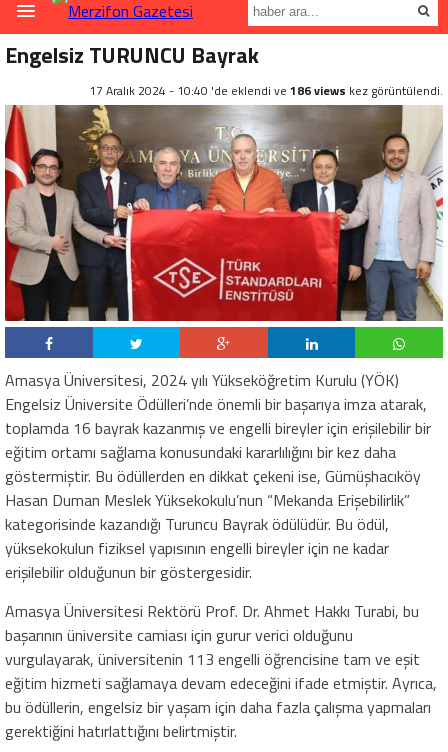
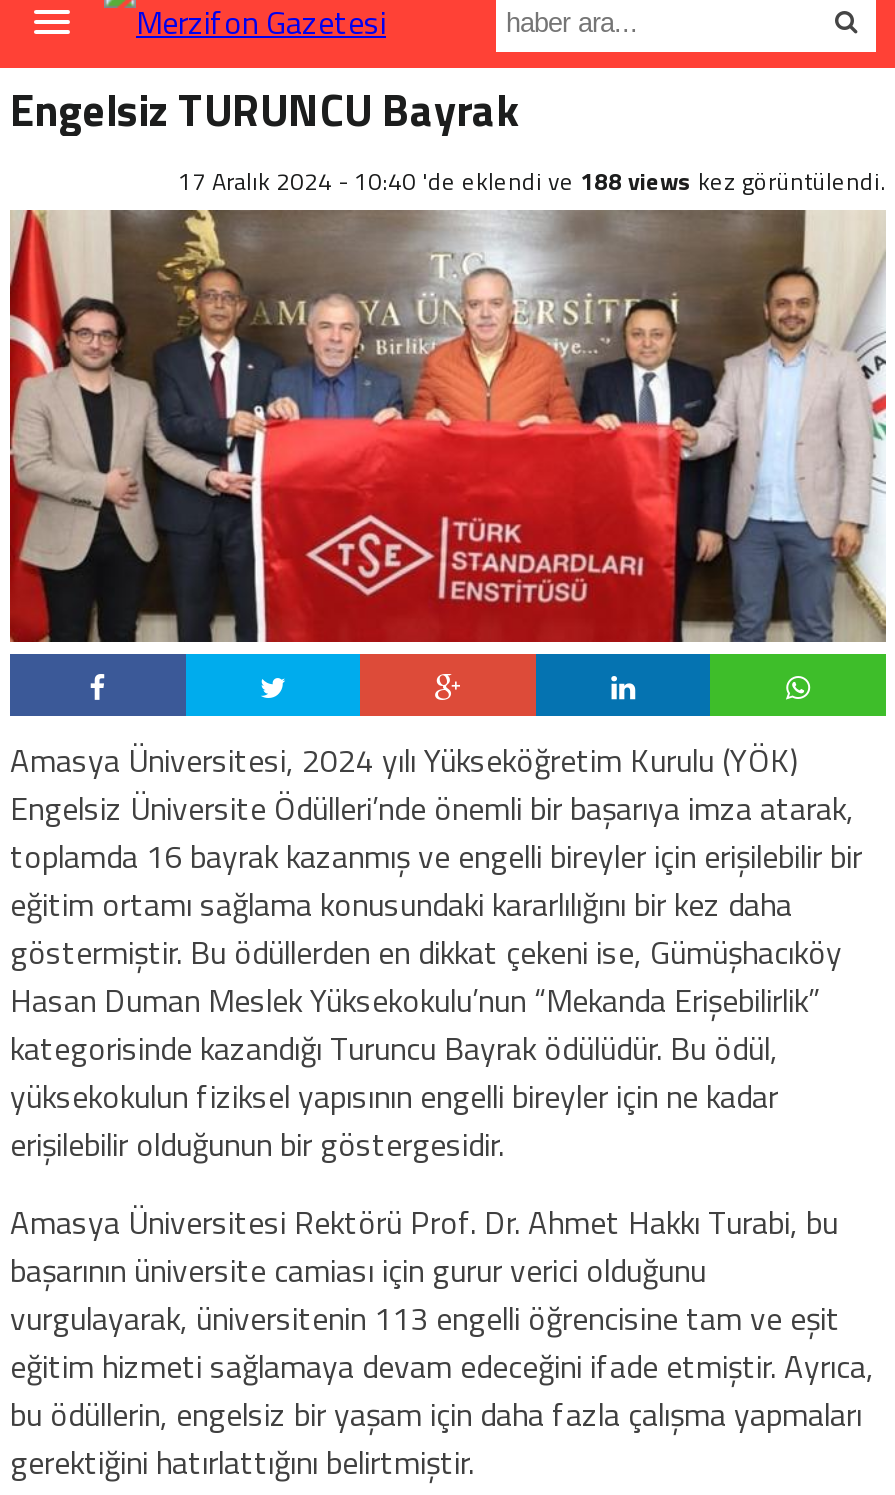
[89,81,443,100] 17 Aralık 2024 - 10:40 'de eklendi ve 186 views kez görüntülendi. -> [178,162,886,200] 17 Aralık 2024 - 10:40 'de eklendi ve 188 views kez görüntülendi.

